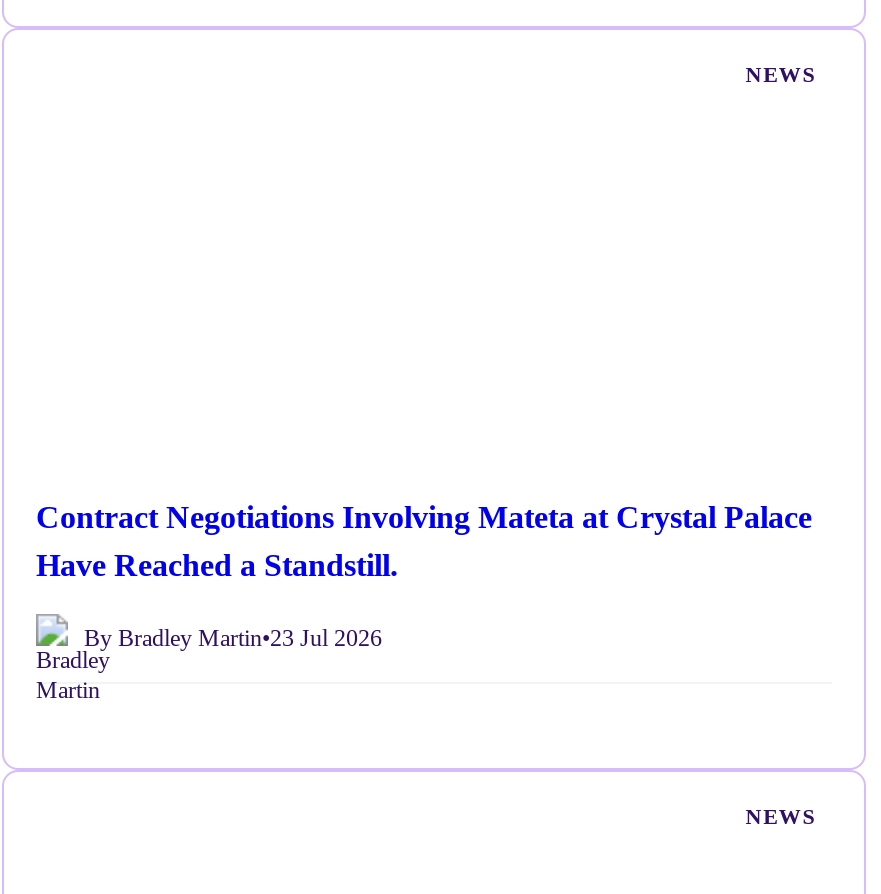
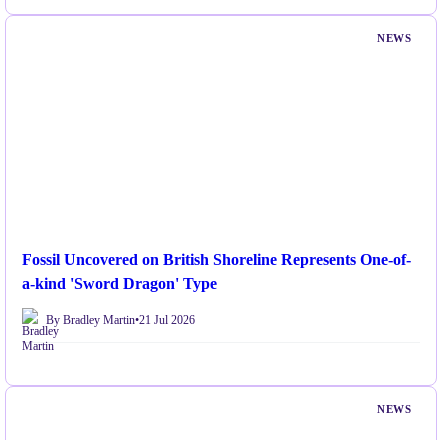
[36,500,812,582] Contract Negotiations Involving Mateta at Crystal Palace | Have Reached a Standstill. -> [22,251,411,292] Fossil Uncovered on British Shoreline Represents One-of- | a-kind 'Sword Dragon' Type
[84,623,382,651] By Bradley Martin•23 Jul 2026 -> [46,313,195,327] By Bradley Martin•21 Jul 2026

